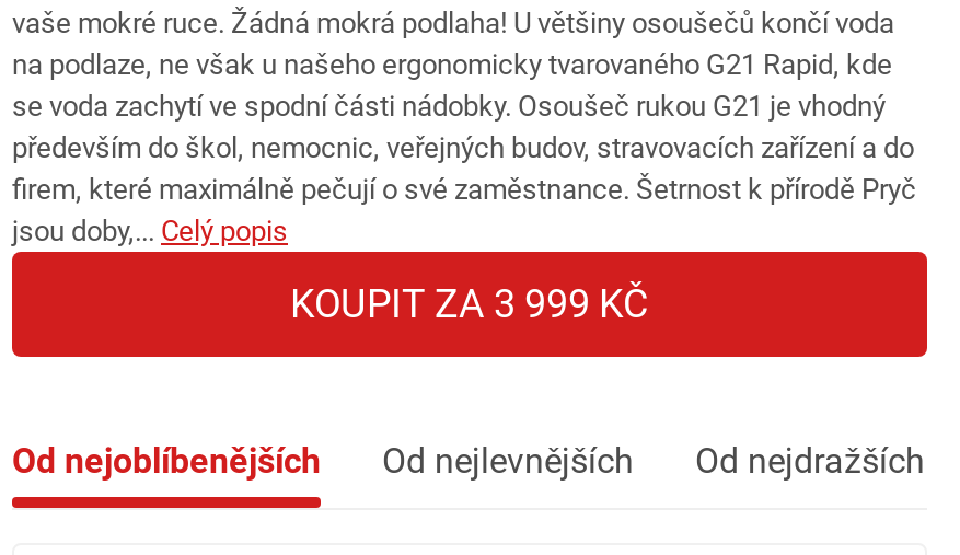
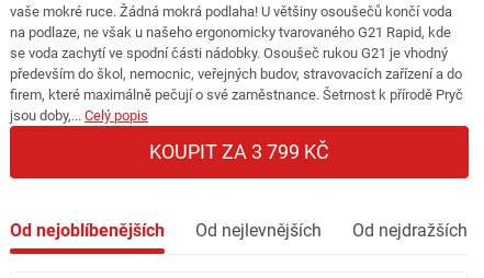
[290,281,649,327] KOUPIT ZA 3 999 KČ -> [149,140,329,163] KOUPIT ZA 3 799 KČ

